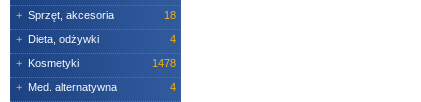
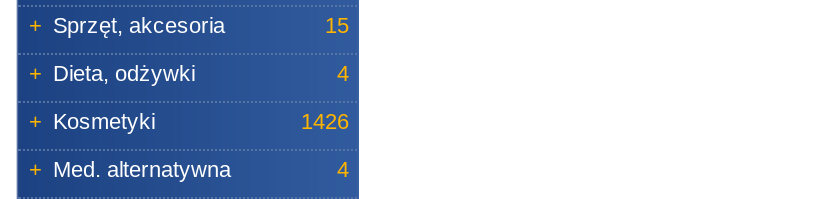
[164,9,176,21] 18 -> [325,13,349,37] 15
[152,57,176,69] 1478 -> [301,109,349,133] 1426

